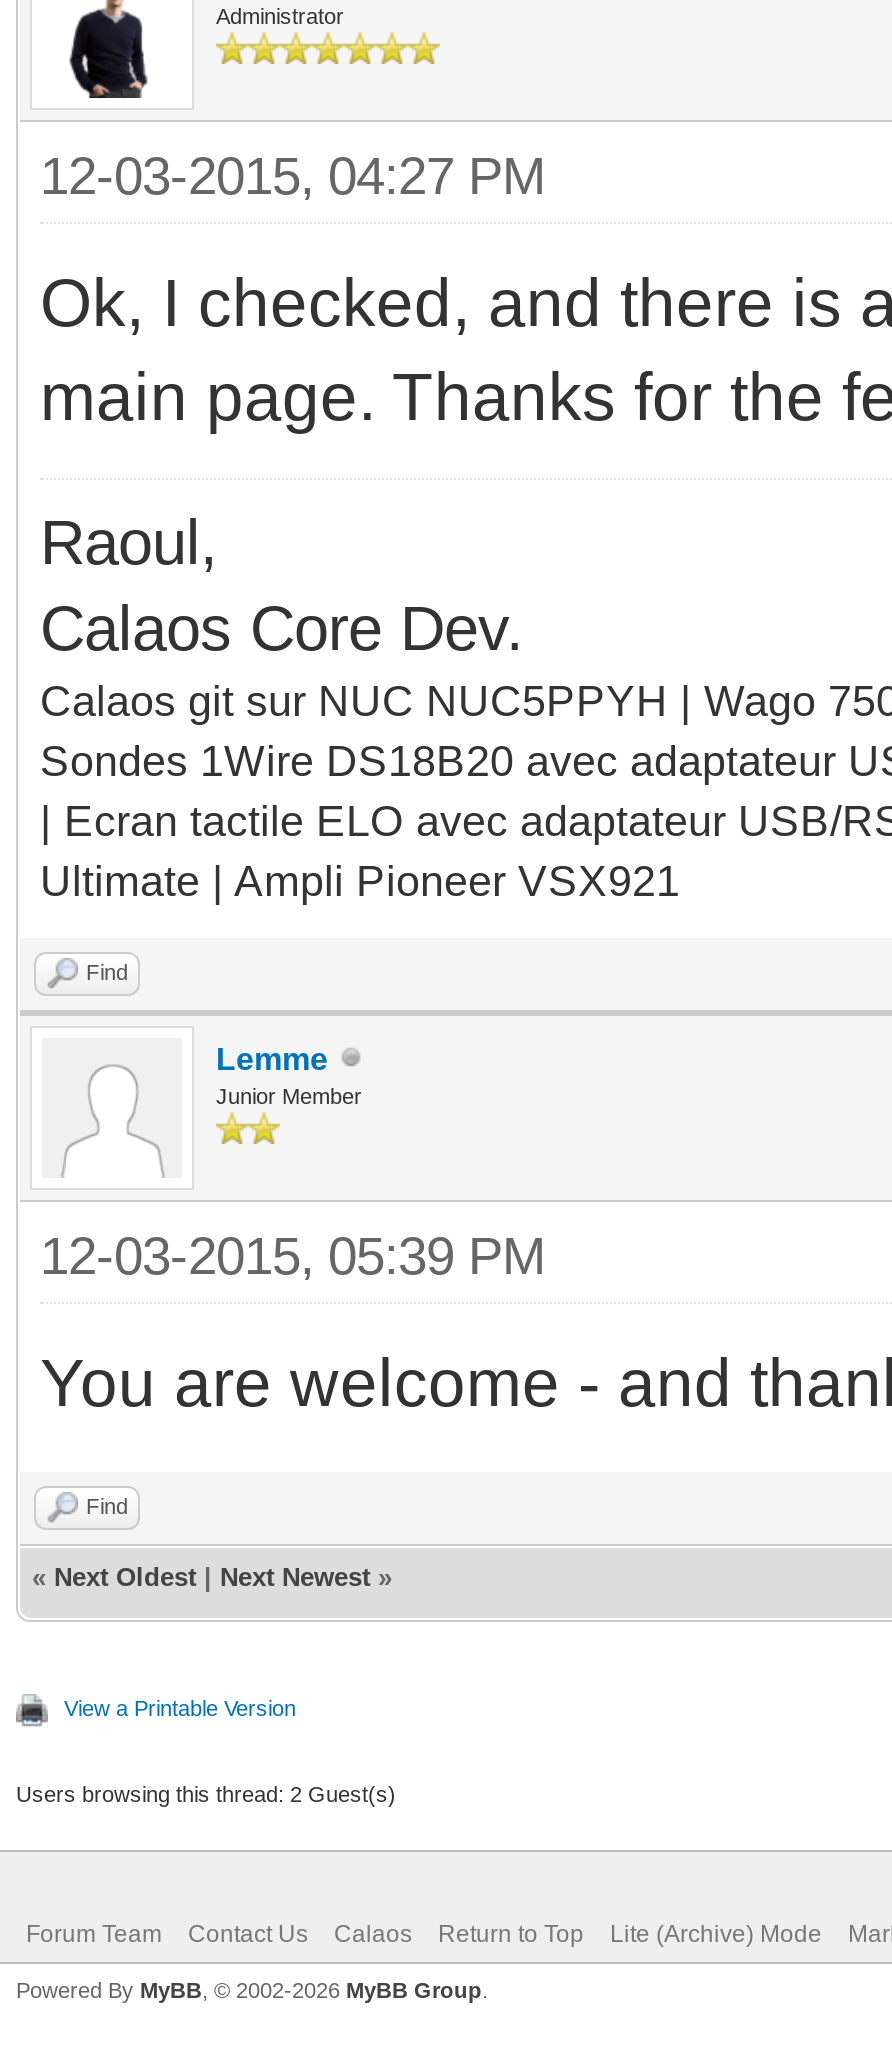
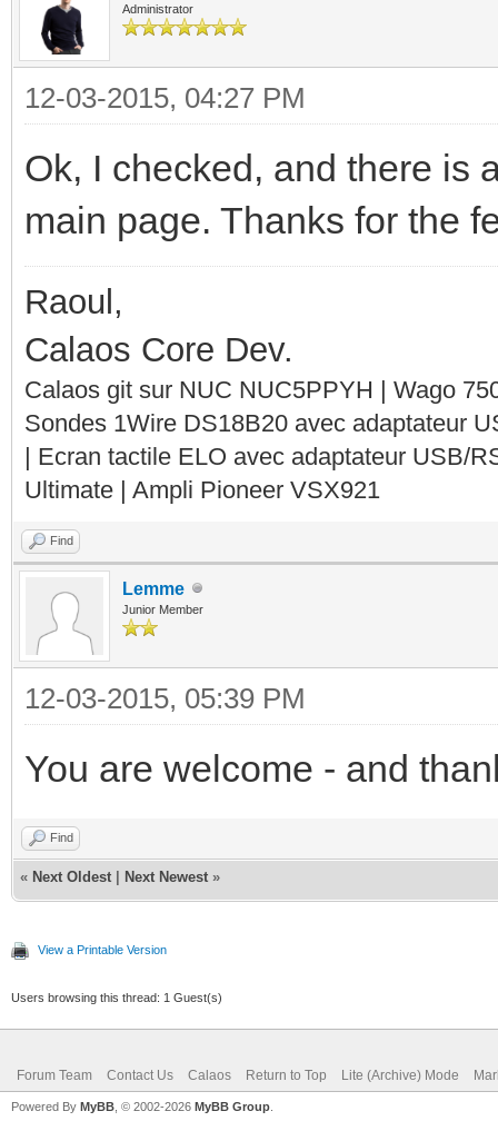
[16,1782,396,1806] Users browsing this thread: 2 Guest(s) -> [11,991,222,1004] Users browsing this thread: 1 Guest(s)

